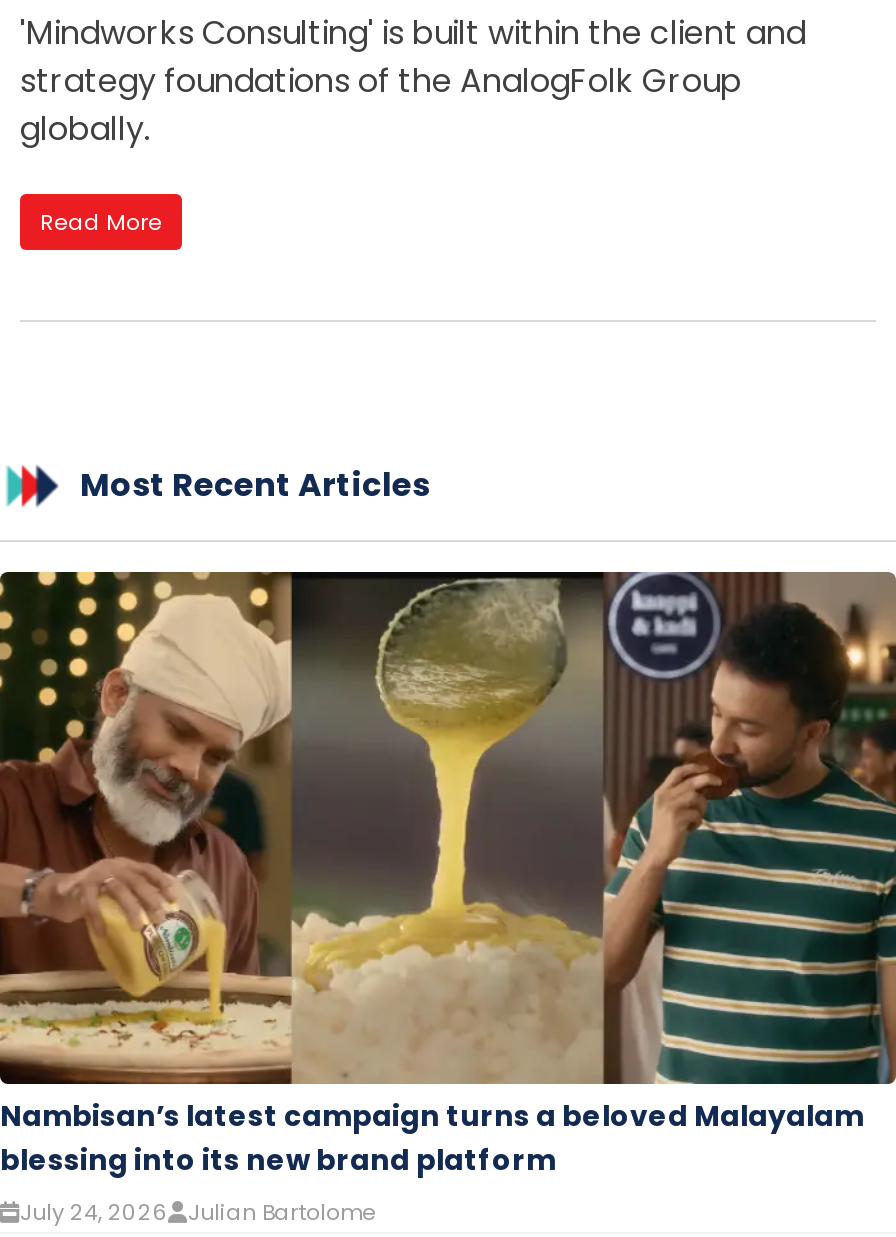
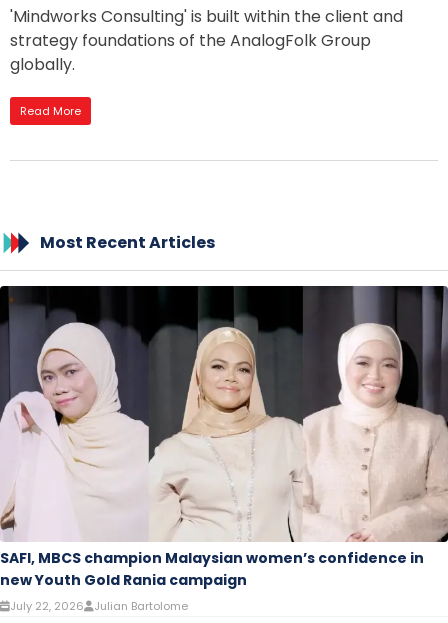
[0,570,890,1228] [image] | Nambisan’s latest campaign turns a beloved Malayalam | blessing into its new brand platform | July 24, 2026 -> [0,285,445,614] [image] | SAFI, MBCS champion Malaysian women’s confidence in | new Youth Gold Rania campaign | July 22, 2026

